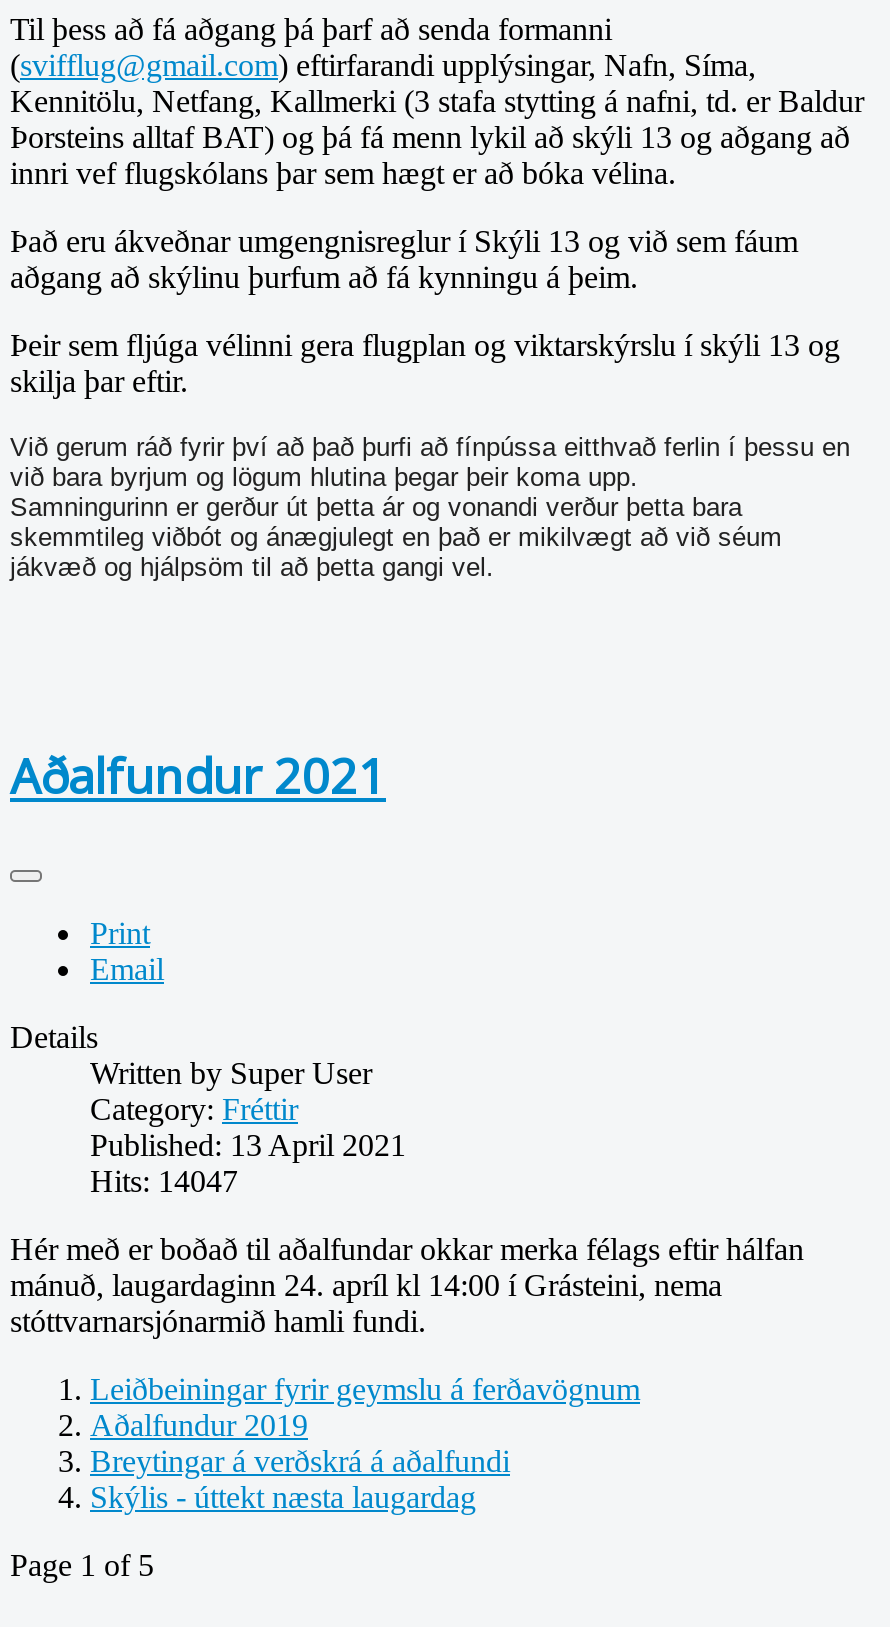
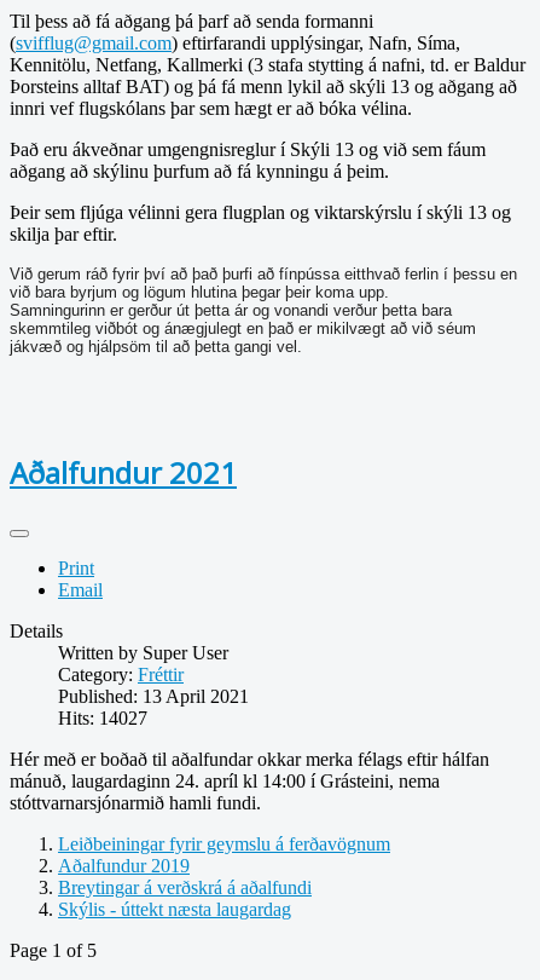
[90,1164,238,1198] Hits: 14047 -> [58,708,147,728] Hits: 14027

